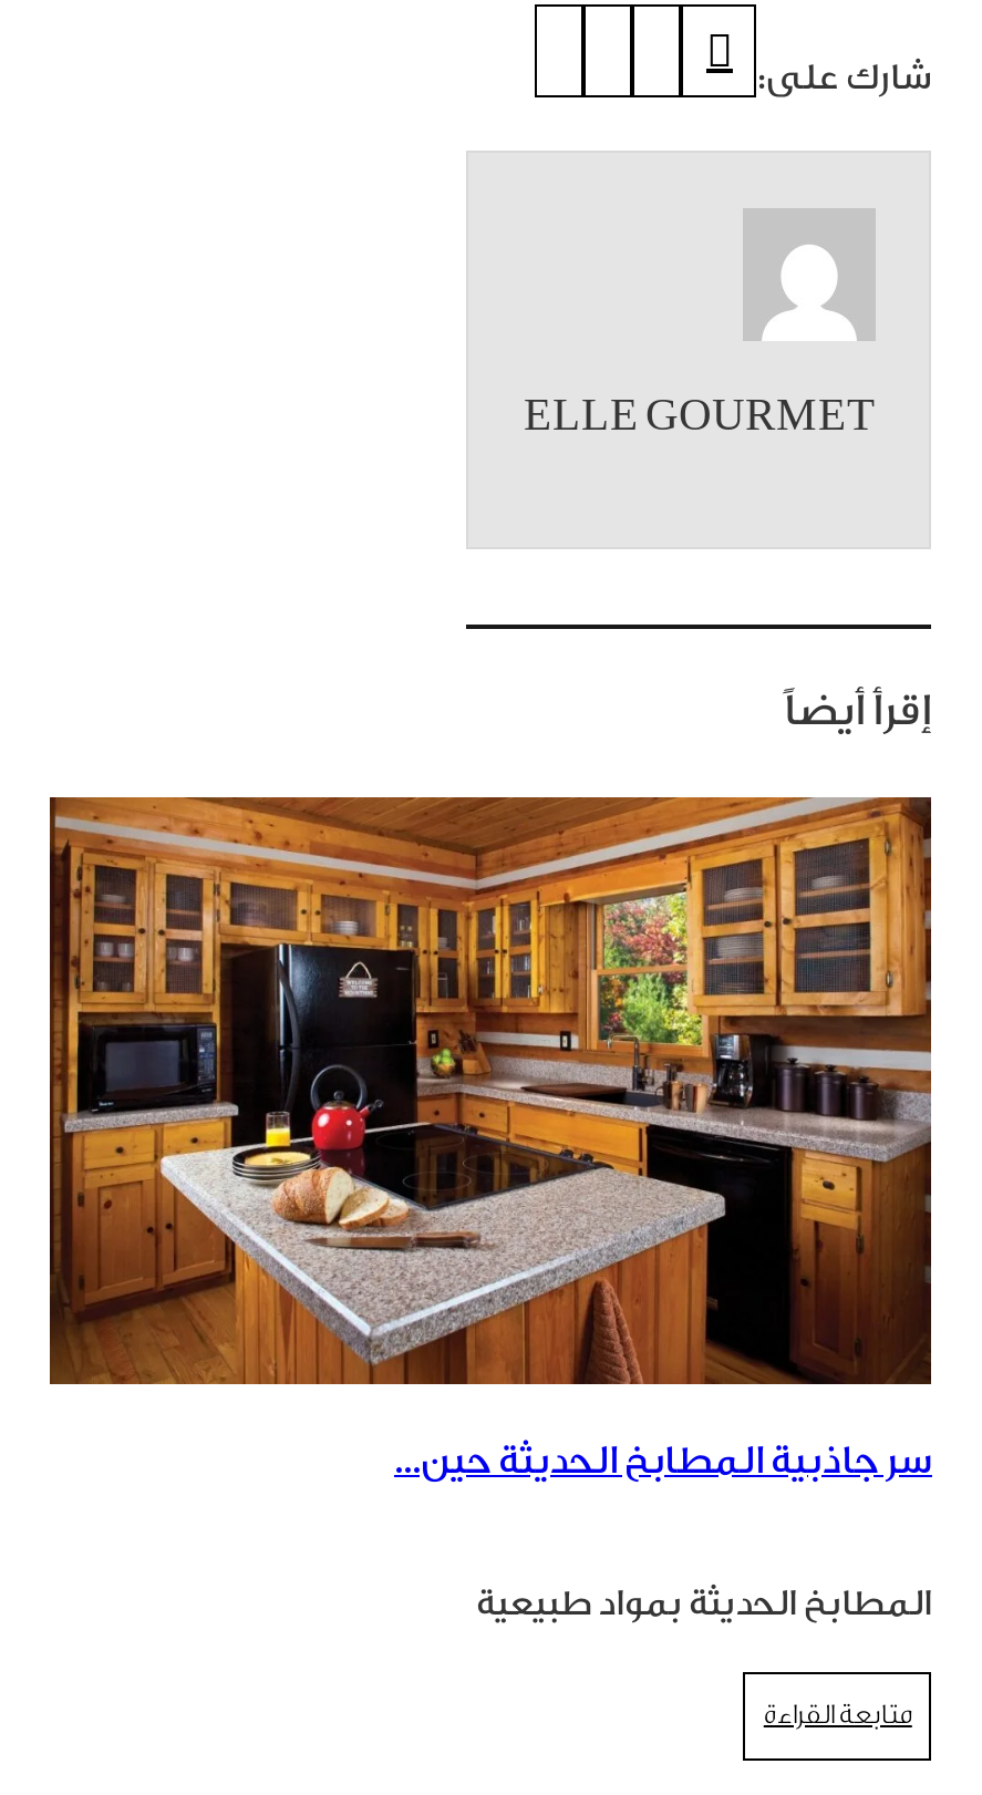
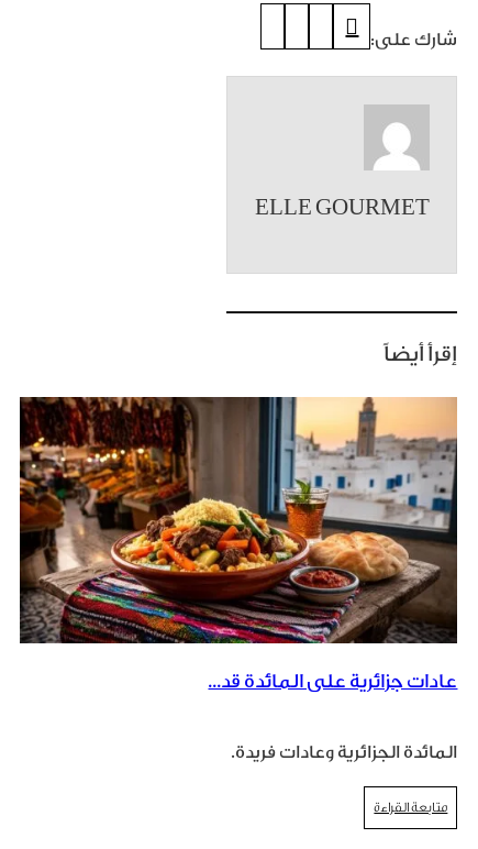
[50,795,933,1481] [image] | سر جاذبية المطابخ الحديثة حين... -> [19,396,458,691] [image] | عادات جزائرية على المائدة قد...
[476,1584,932,1624] المطابخ الحديثة بمواد طبيعية -> [231,743,458,762] المائدة الجزائرية وعادات فريدة.

